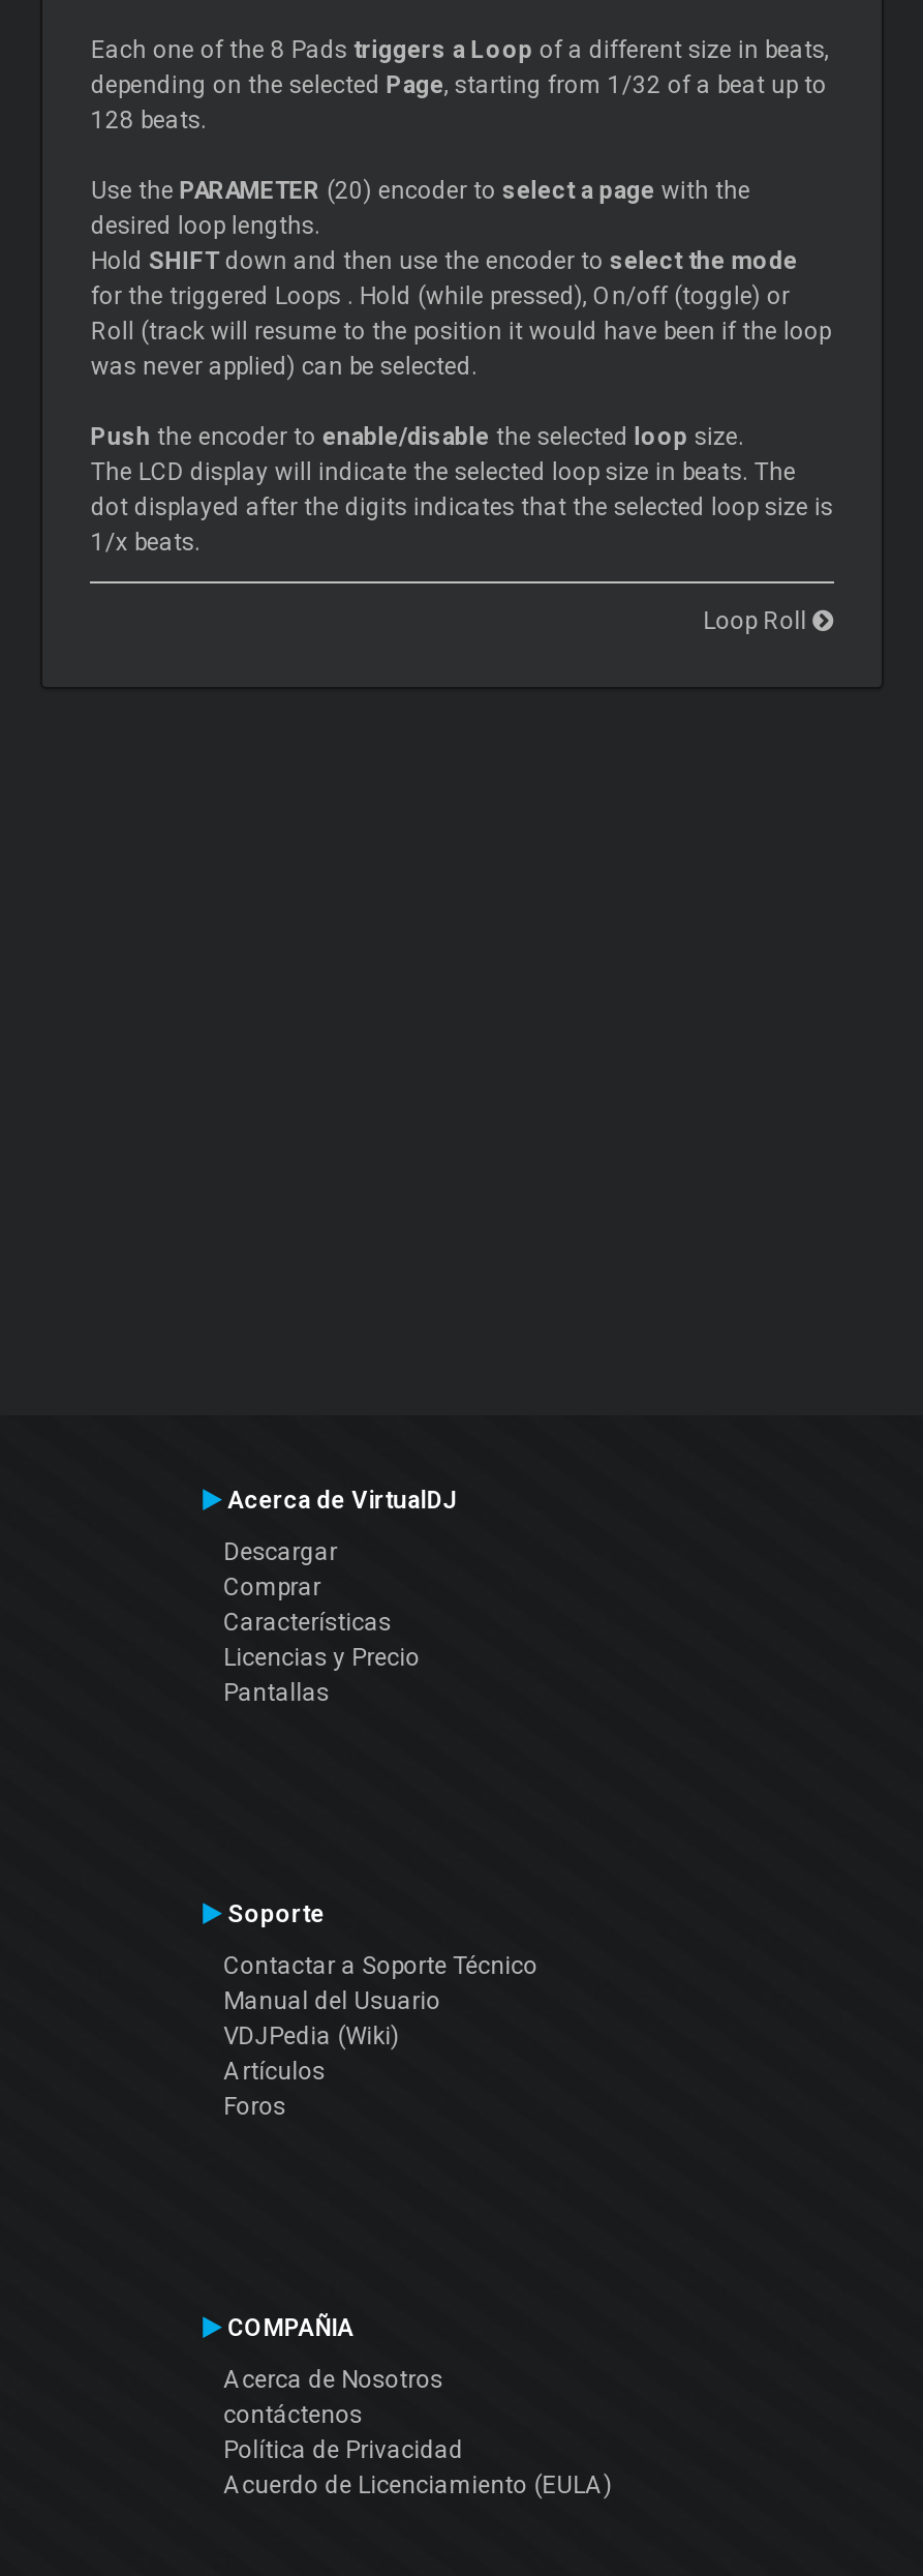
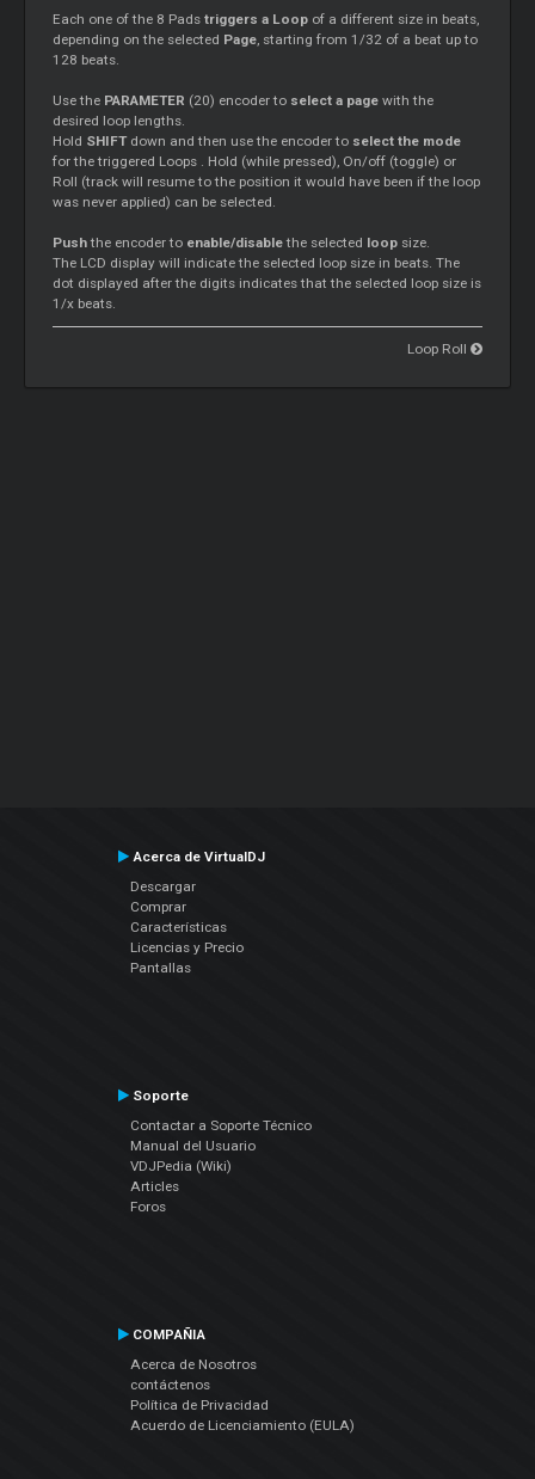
[223,2057,325,2086] Artículos -> [130,1178,179,1195] Articles

